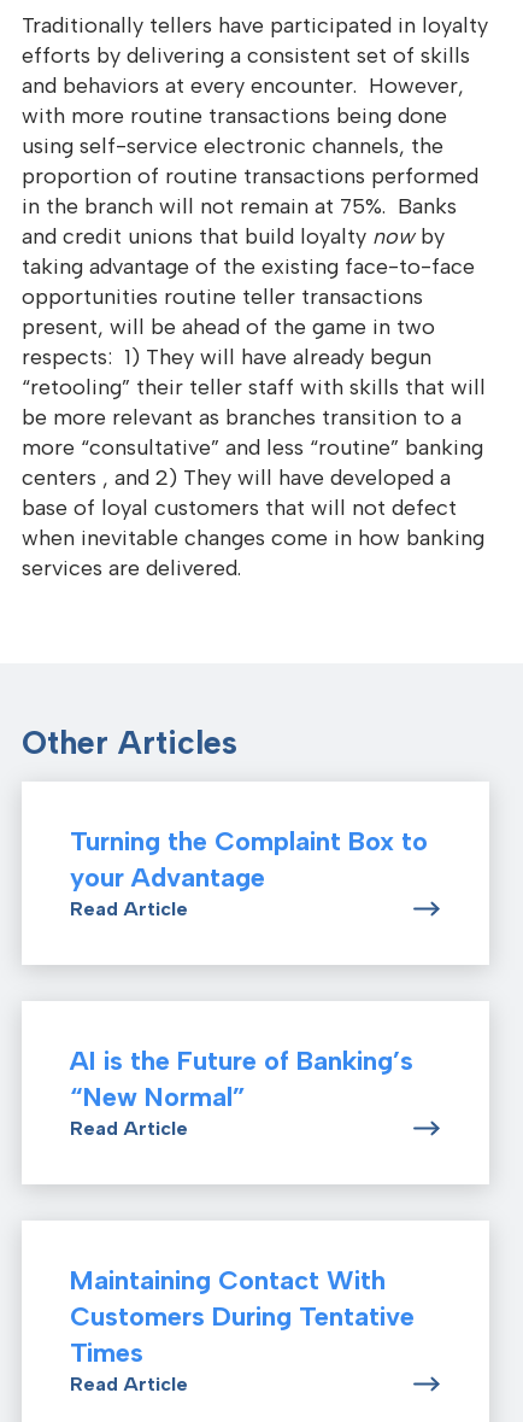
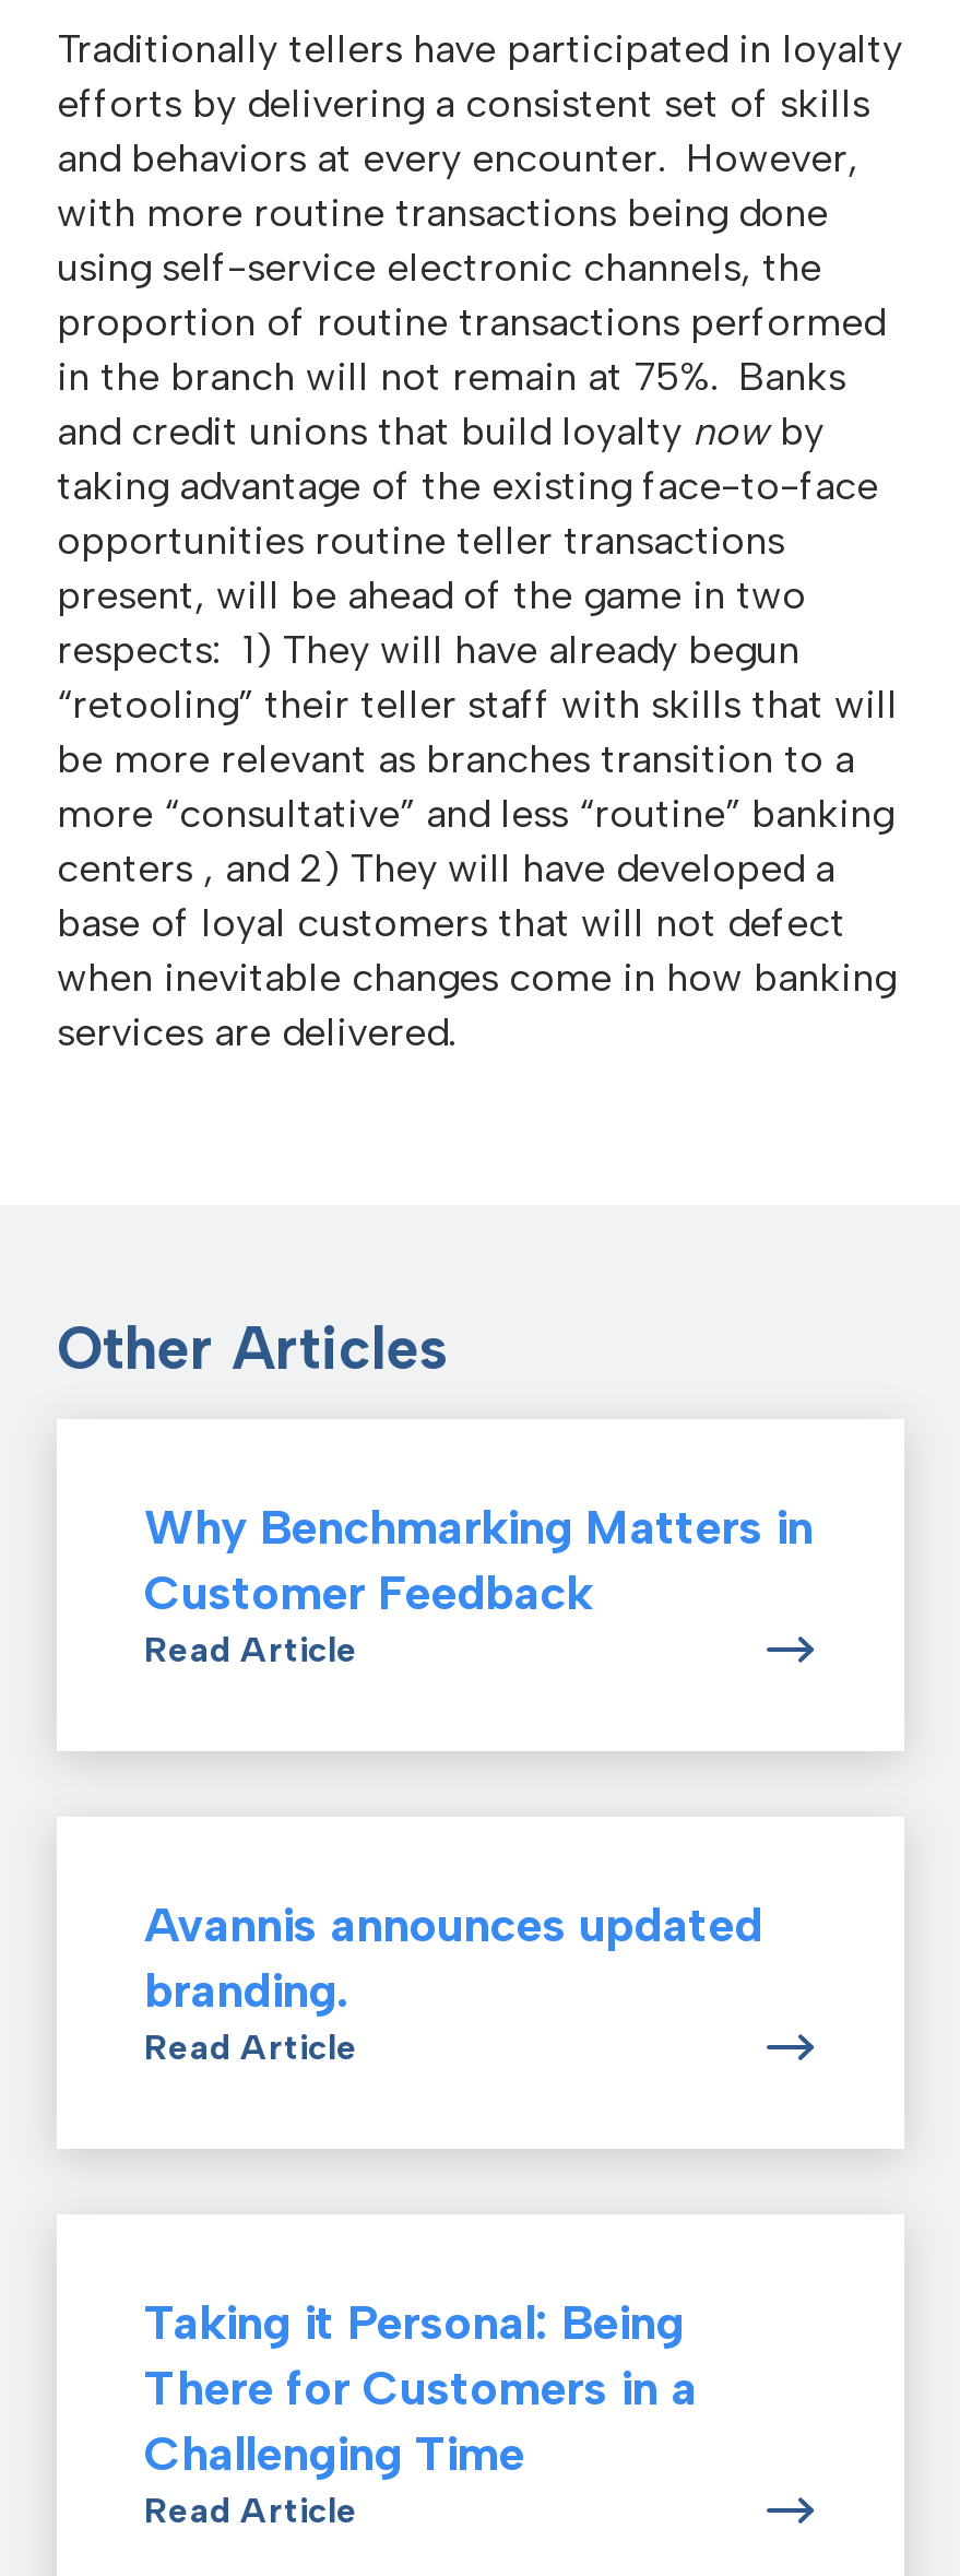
[70,824,428,893] Turning the Complaint Box to | your Advantage -> [144,1497,813,1621] Why Benchmarking Matters in | Customer Feedback
[70,1044,413,1113] AI is the Future of Banking’s | “New Normal” -> [144,1895,762,2019] Avannis announces updated | branding.
[70,1264,415,1368] Maintaining Contact With | Customers During Tentative | Times -> [144,2292,697,2482] Taking it Personal: Being | There for Customers in a | Challenging Time

